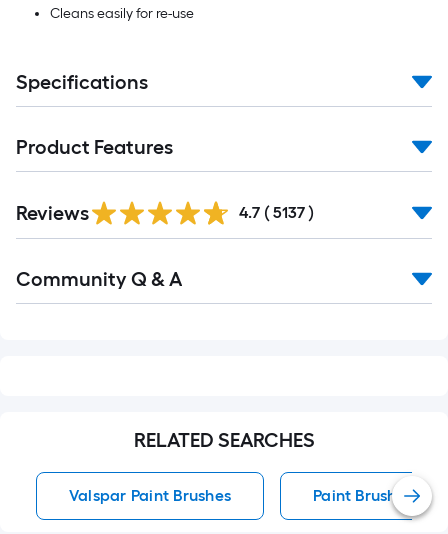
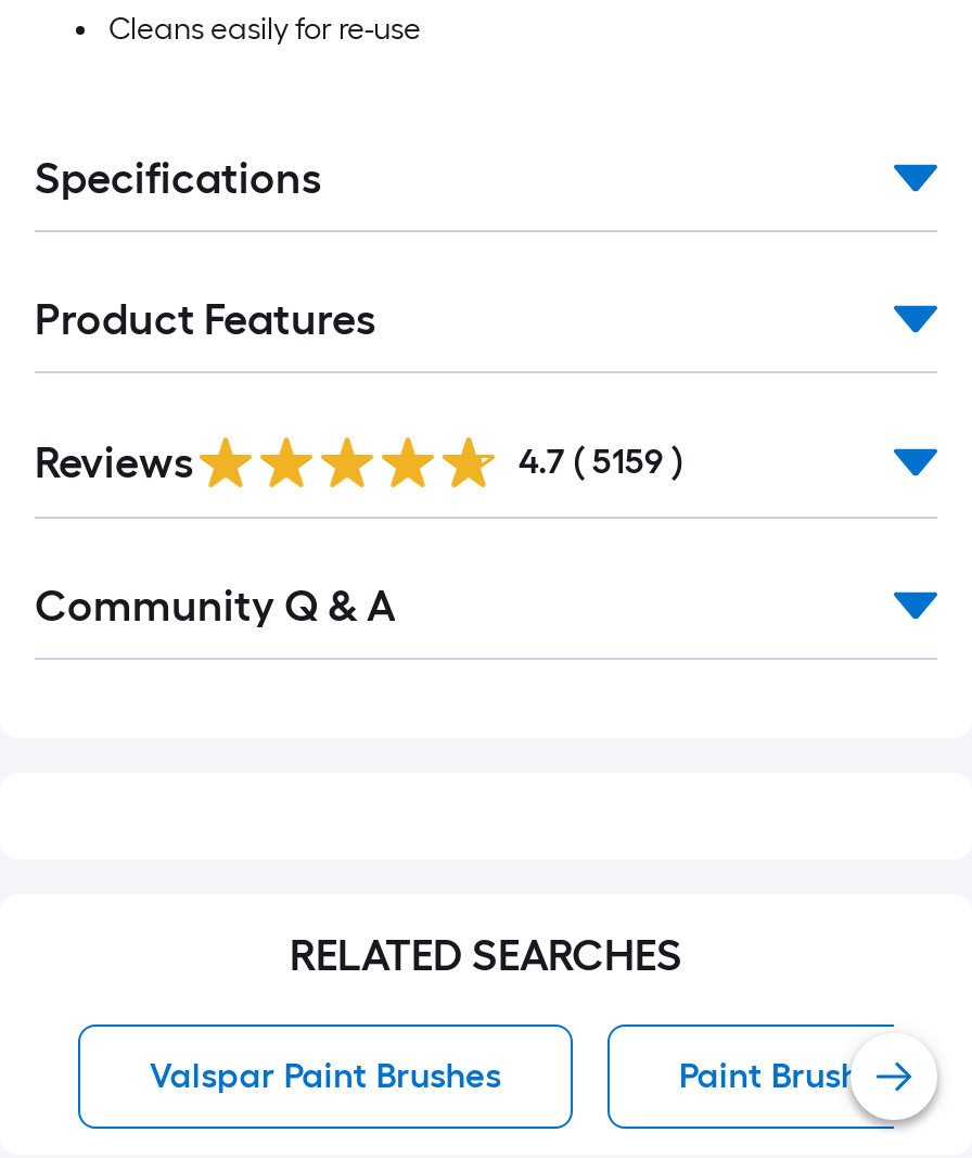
[239,203,314,222] 4.7 ( 5137 ) -> [519,441,683,482] 4.7 ( 5159 )

